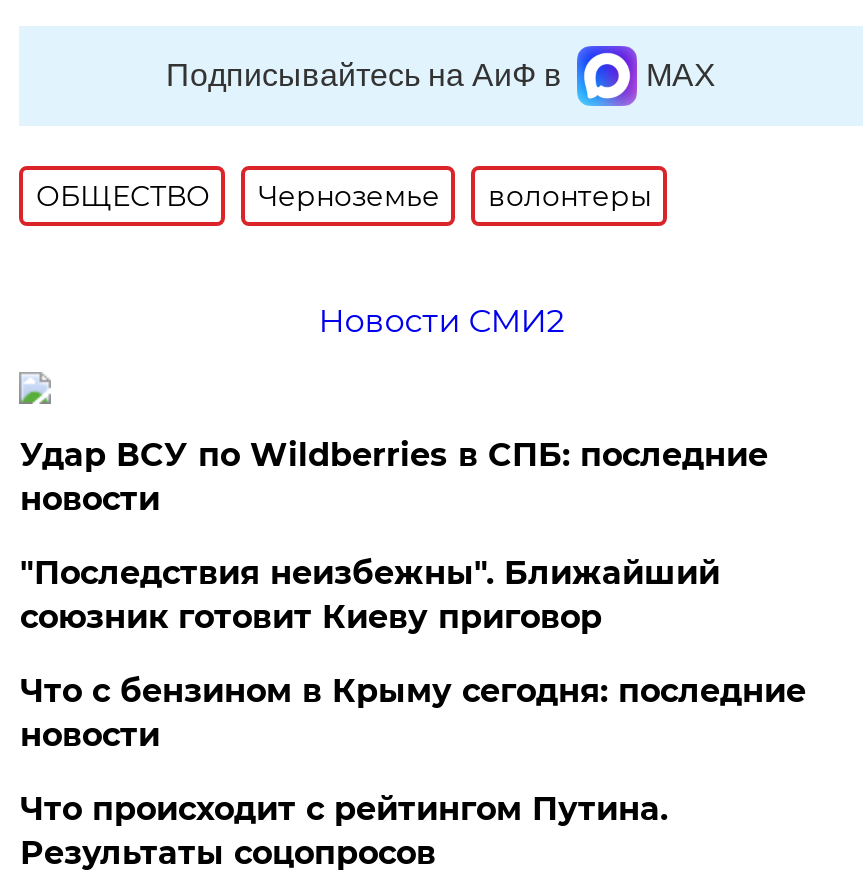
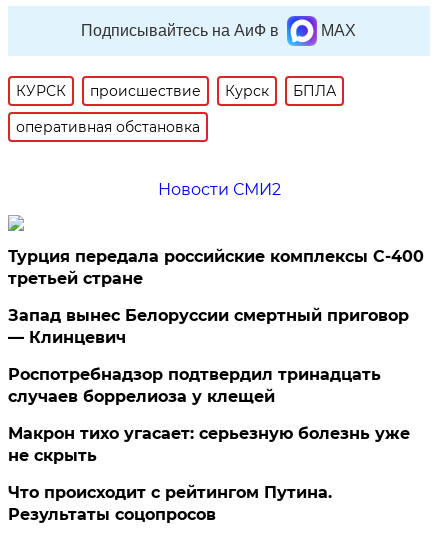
[36,178,652,214] ОБЩЕСТВО | Черноземье | волонтеры -> [16,82,336,136] КУРСК | происшествие | Курск | БПЛА | оперативная обстановка
[20,436,806,754] Удар ВСУ по Wildberries в СПБ: последние | новости | "Последствия неизбежны". Ближайший | союзник готовит Киеву приговор | Что с бензином в Крыму сегодня: последние | новости -> [8,247,424,465] Турция передала российские комплексы С-400 | третьей стране | Запад вынес Белоруссии смертный приговор | — Клинцевич | Роспотребнадзор подтвердил тринадцать | случаев боррелиоза у клещей | Макрон тихо угасает: серьезную болезнь уже | не скрыть

